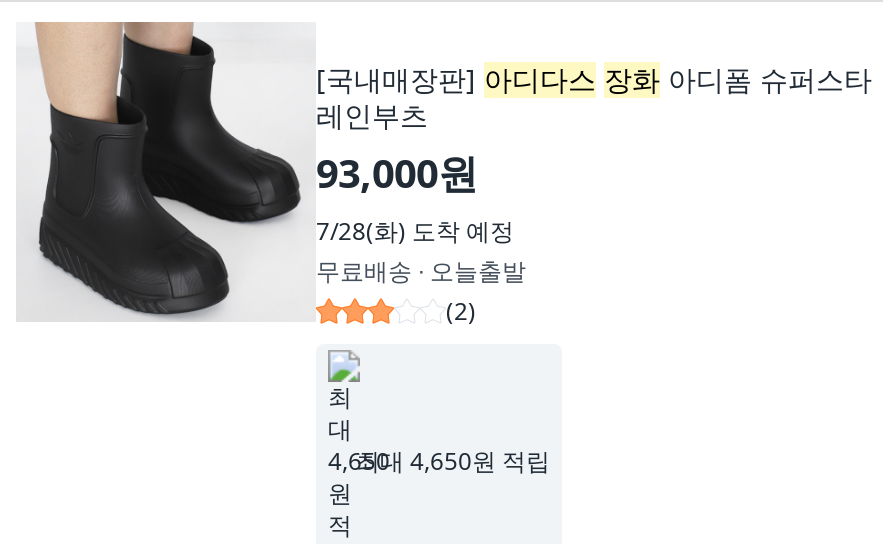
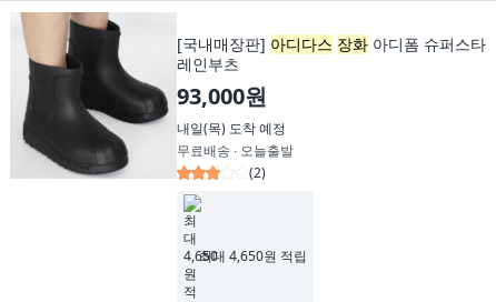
[316,214,514,248] 7/28(화) 도착 예정 -> [177,119,286,138] 내일(목) 도착 예정

